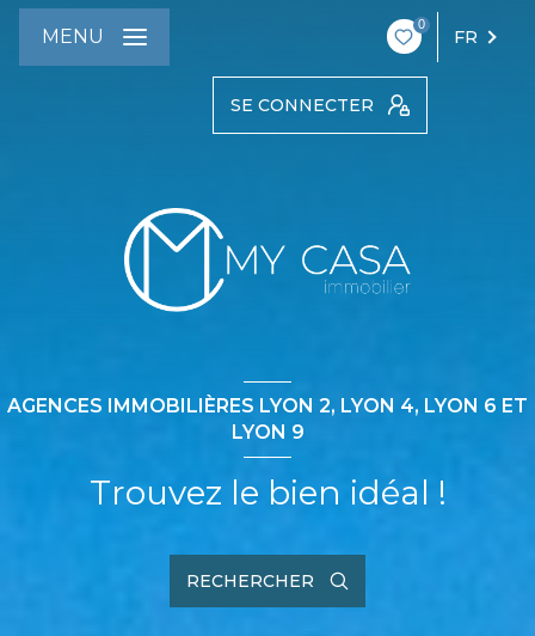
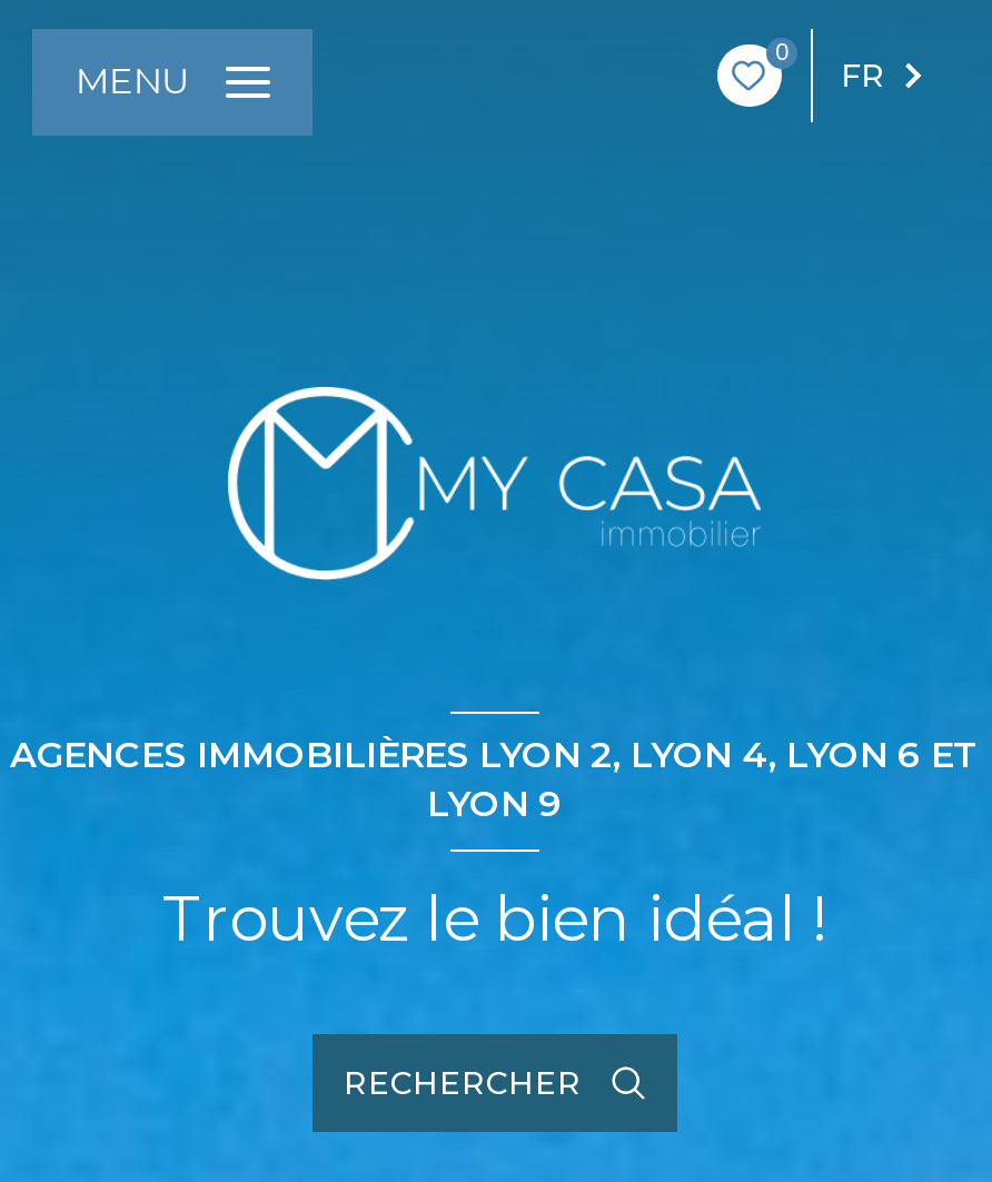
[231,94,374,116] SE CONNECTER -> none

